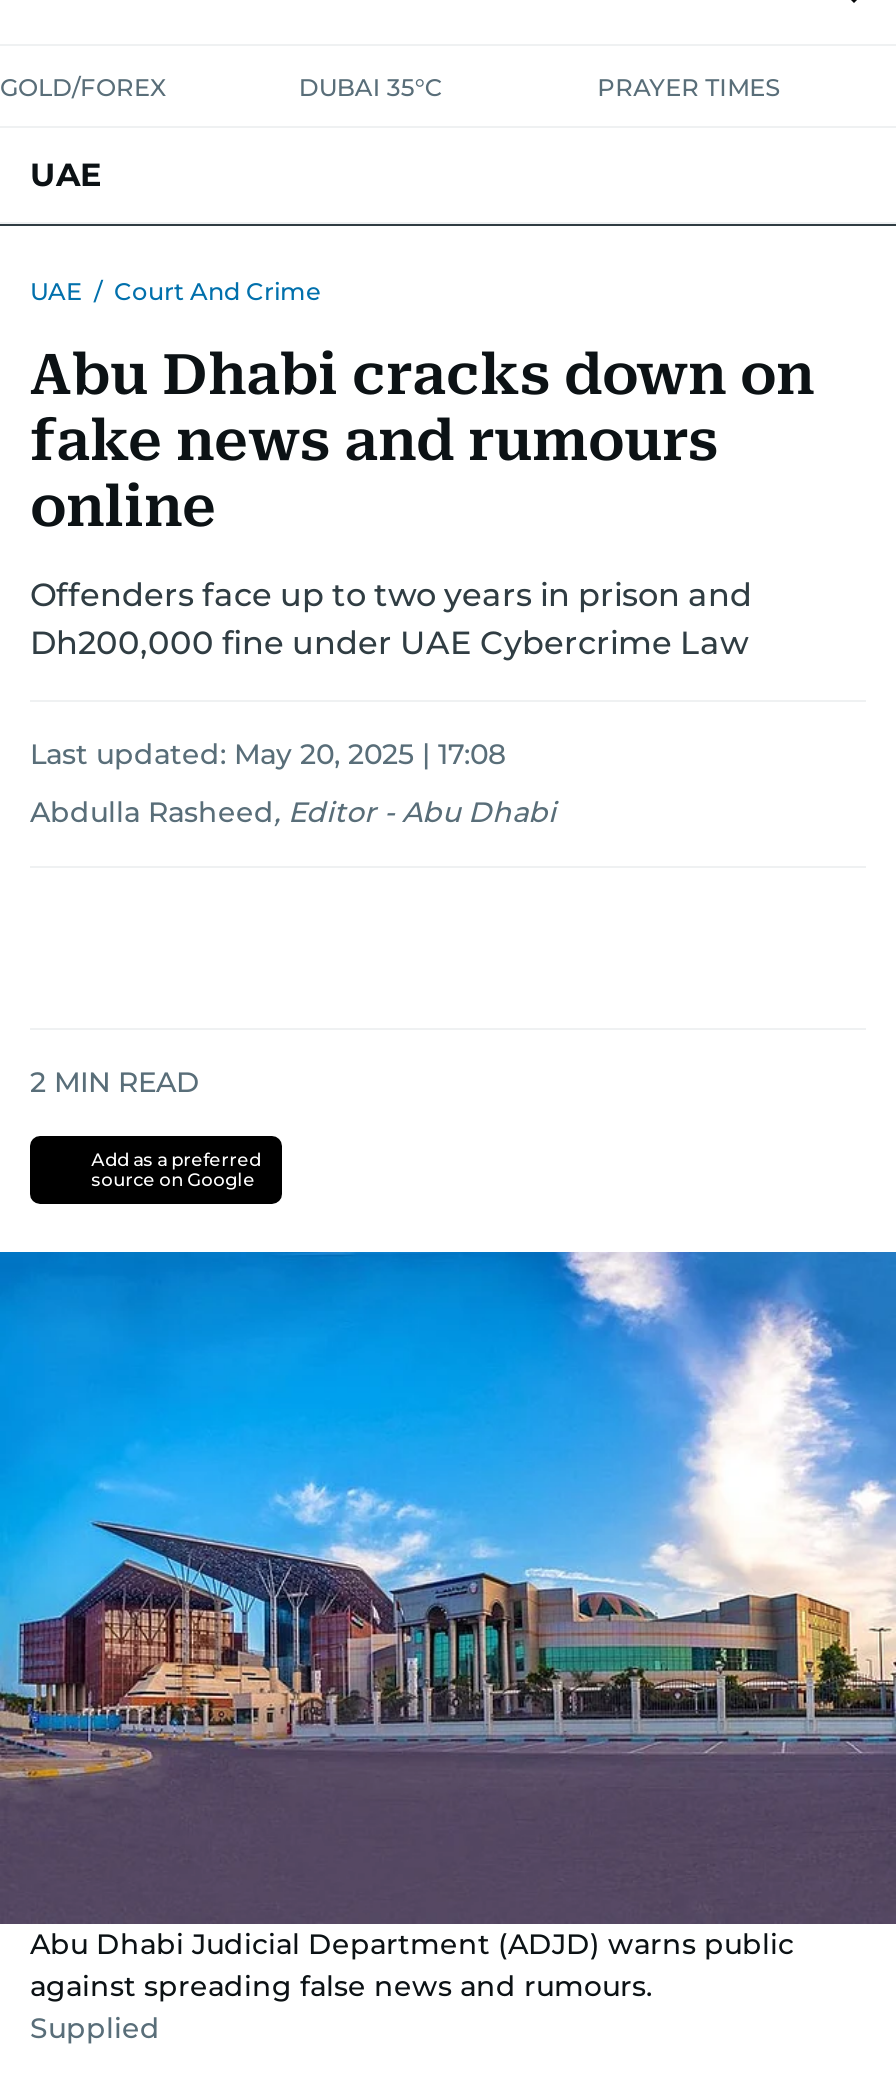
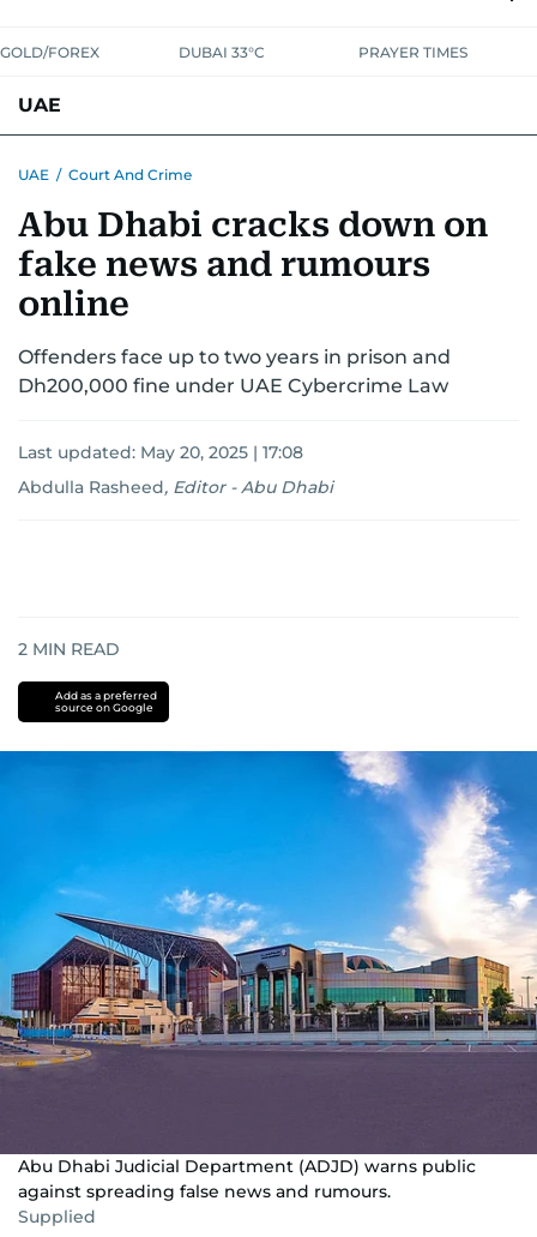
[299,72,443,102] DUBAI 35°C -> [179,43,265,61] DUBAI 33°C

